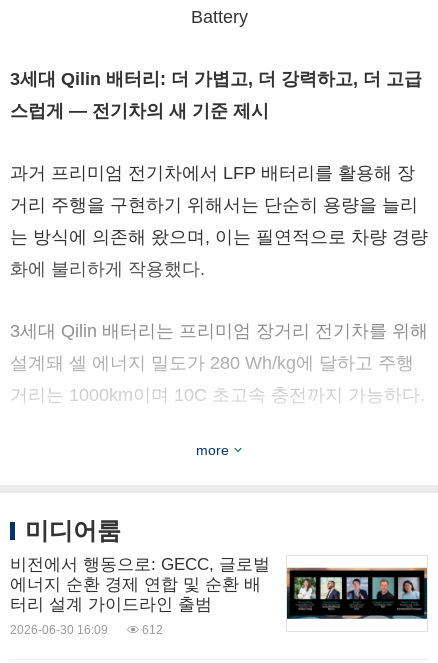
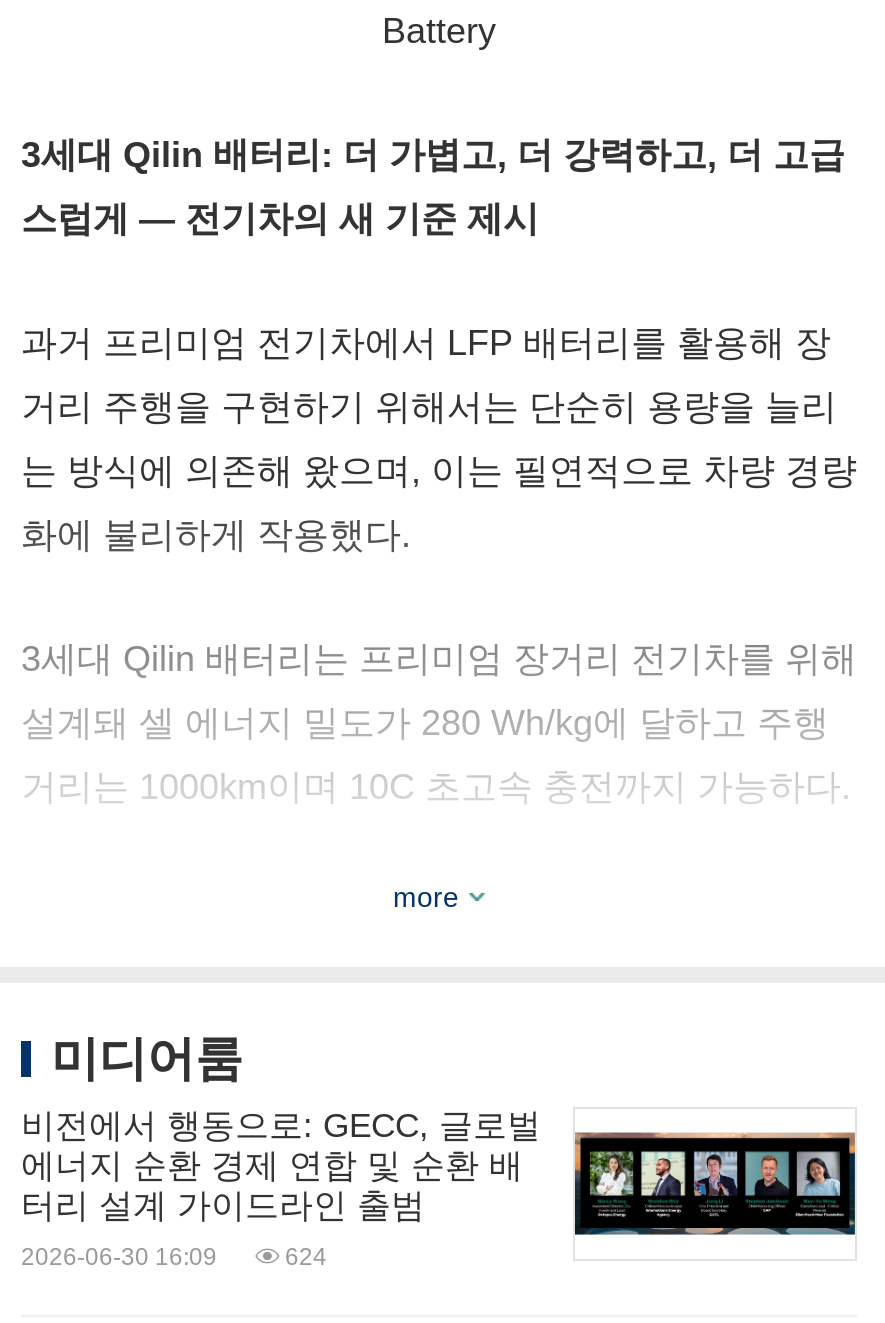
[139,623,163,637] 612 -> [279,1243,327,1271] 624

